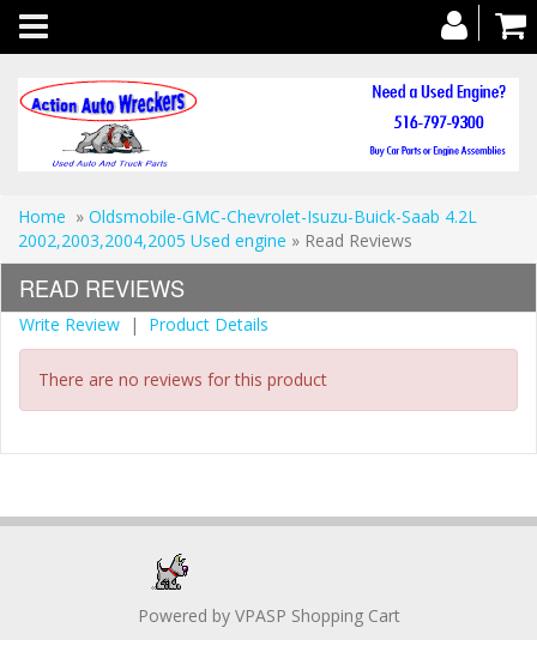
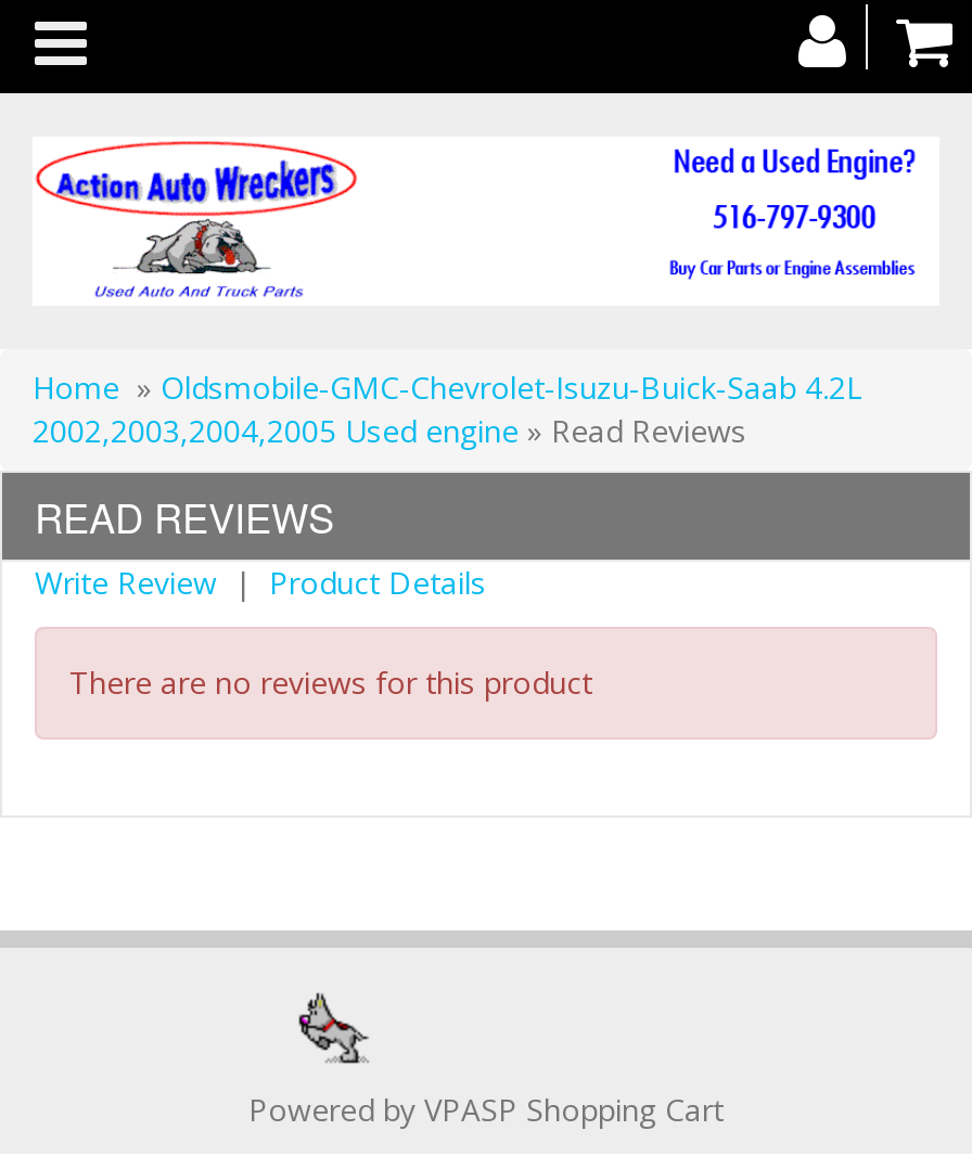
[151,553,201,591] [image] -> [278,993,369,1065] [image]

